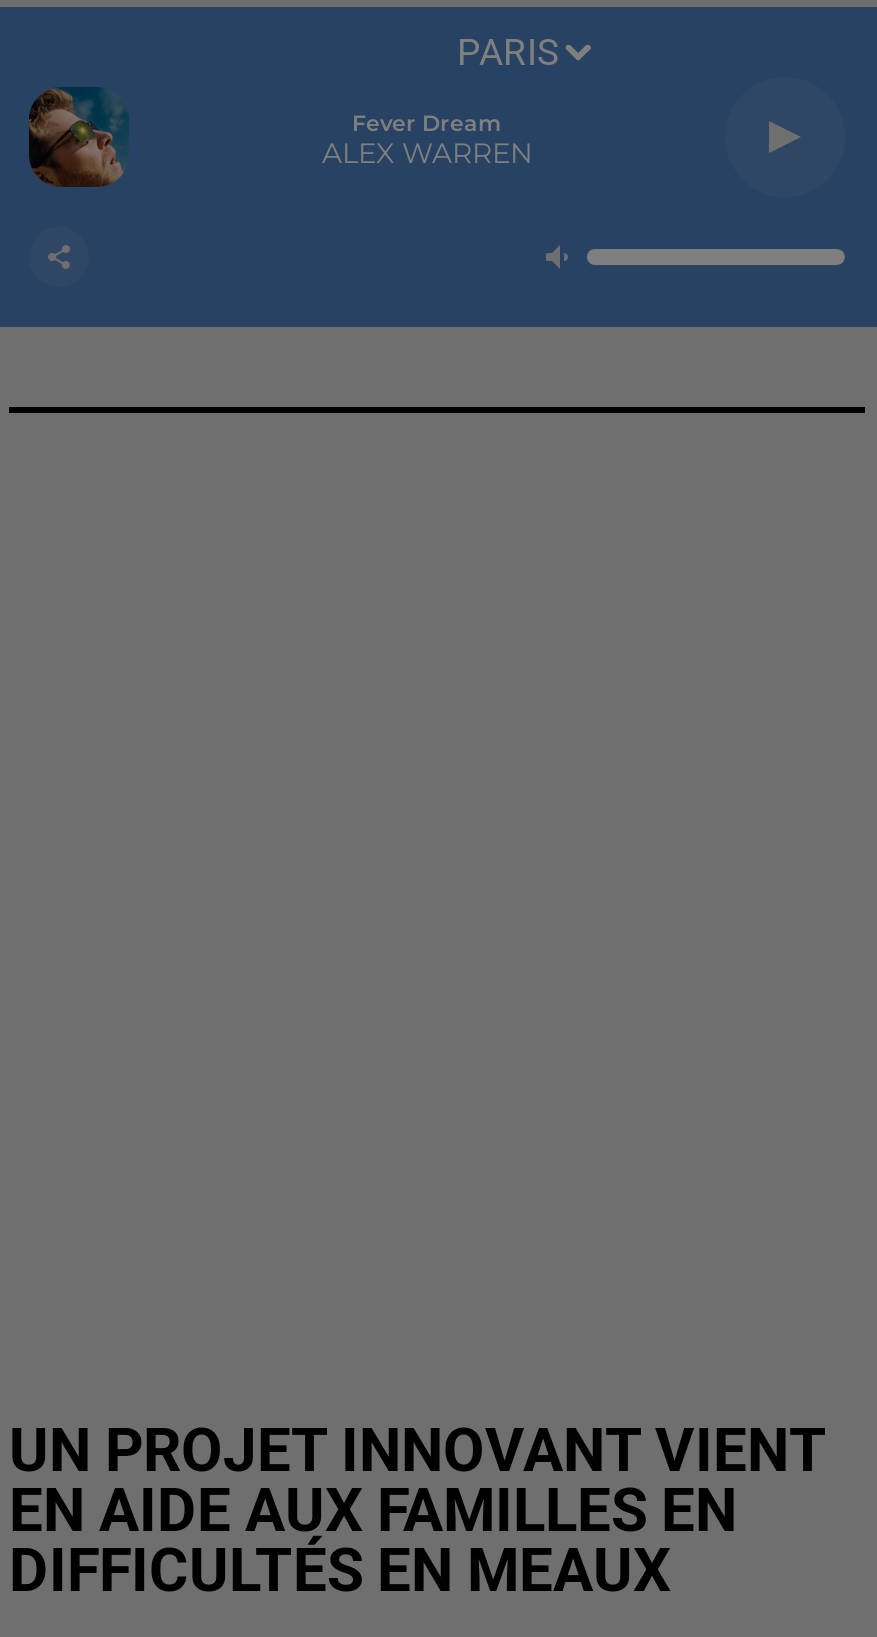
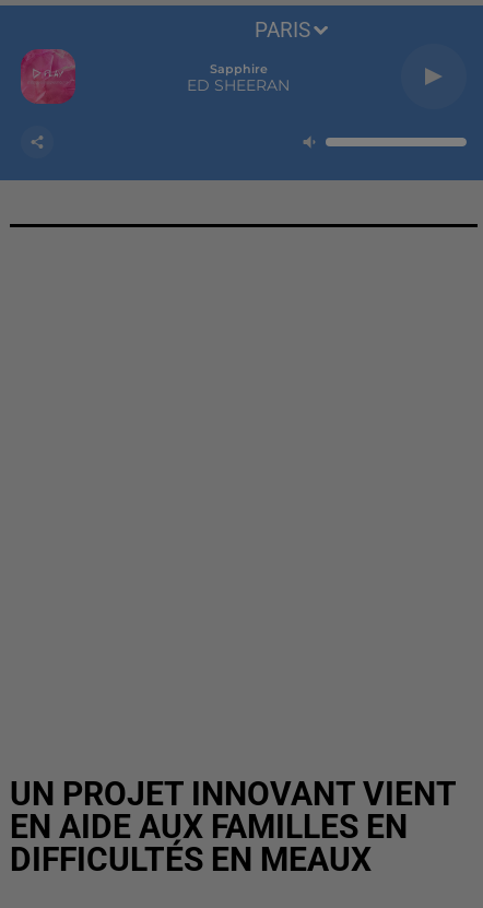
[27,85,129,189] [image] -> [20,48,76,105] [image]
[322,109,532,171] Fever Dream | ALEX WARREN -> [187,61,290,95] Sapphire | ED SHEERAN

